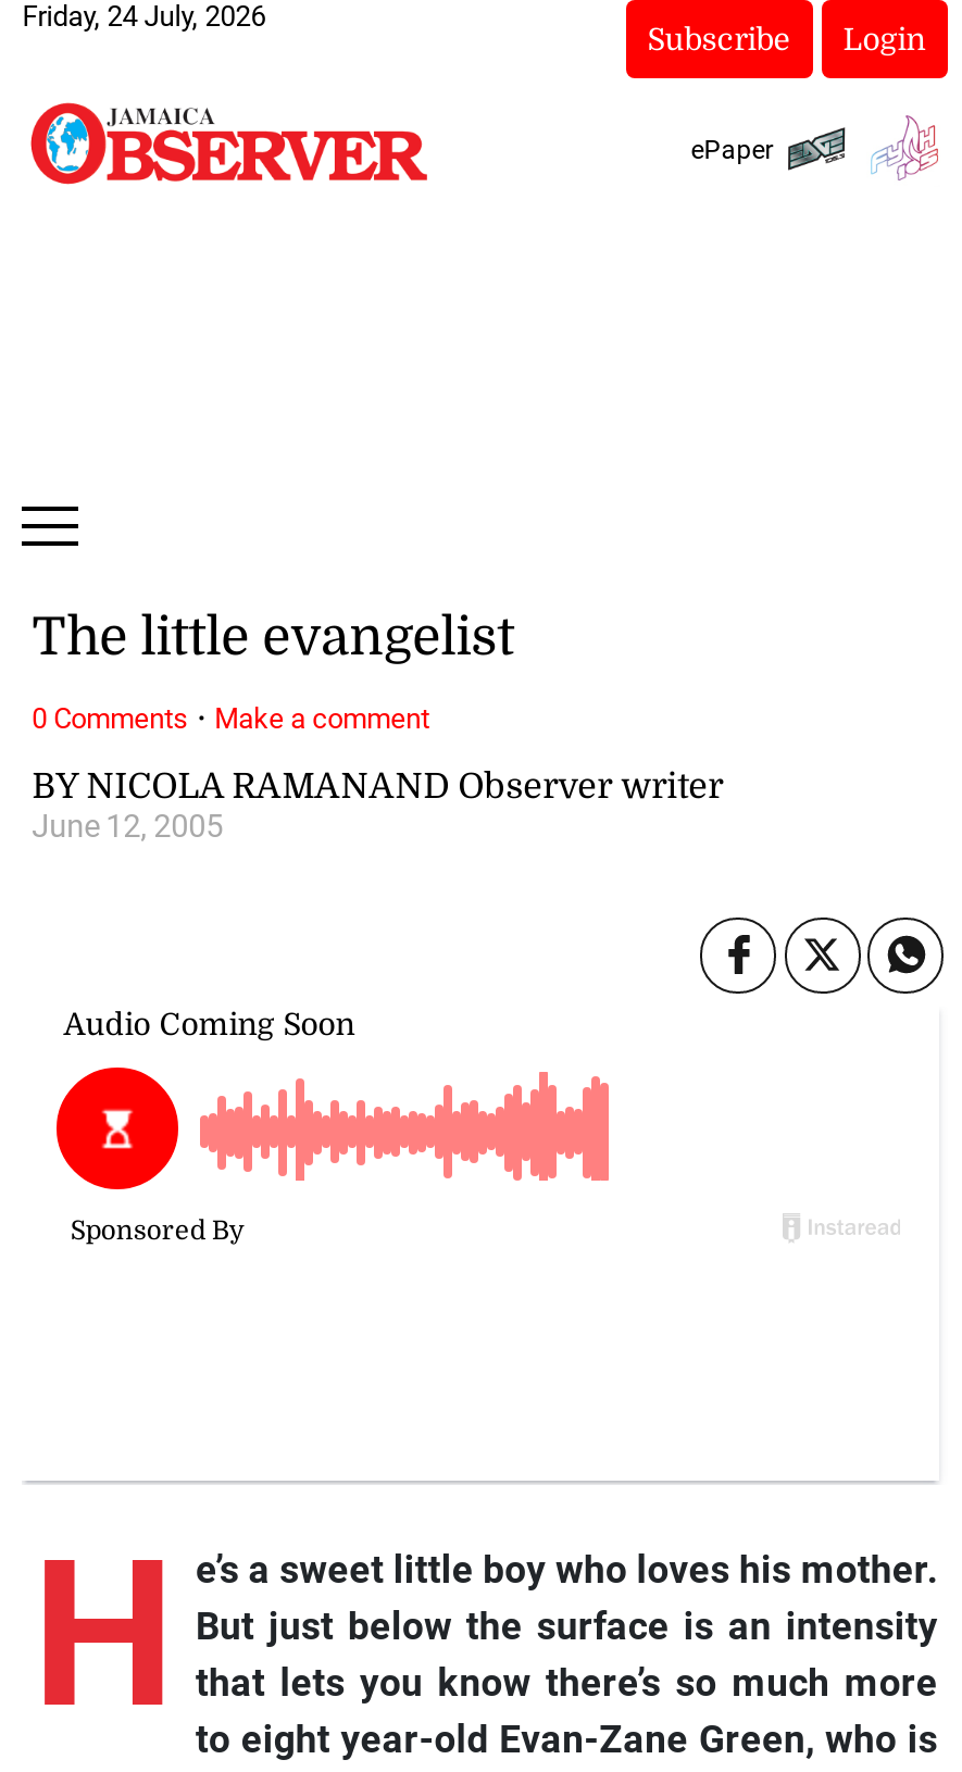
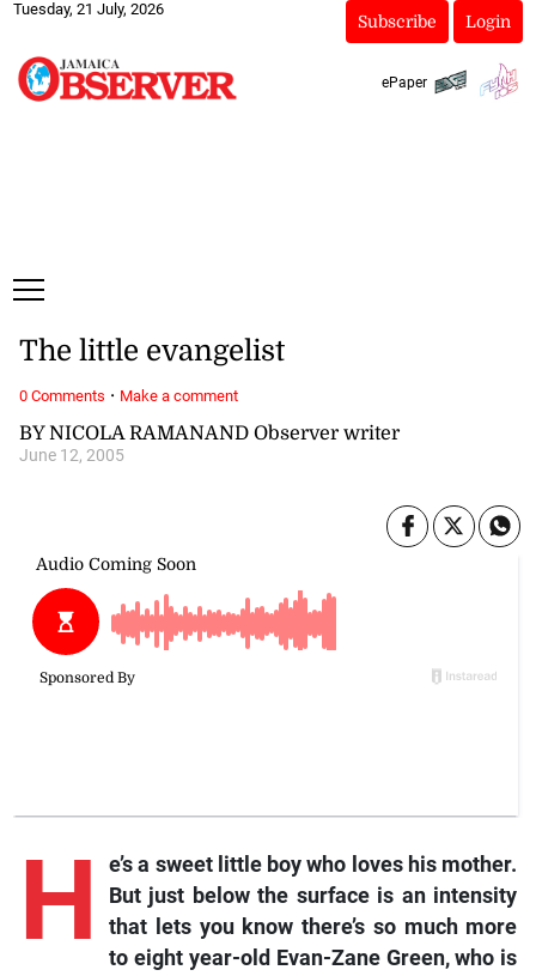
[22,0,266,33] Friday, 24 July, 2026 -> [13,0,164,18] Tuesday, 21 July, 2026

